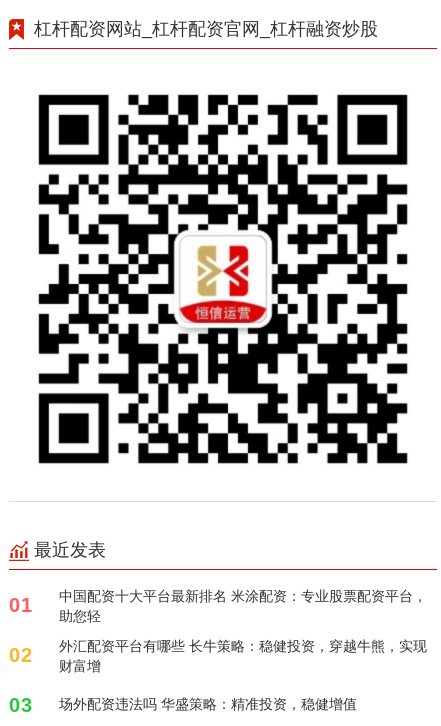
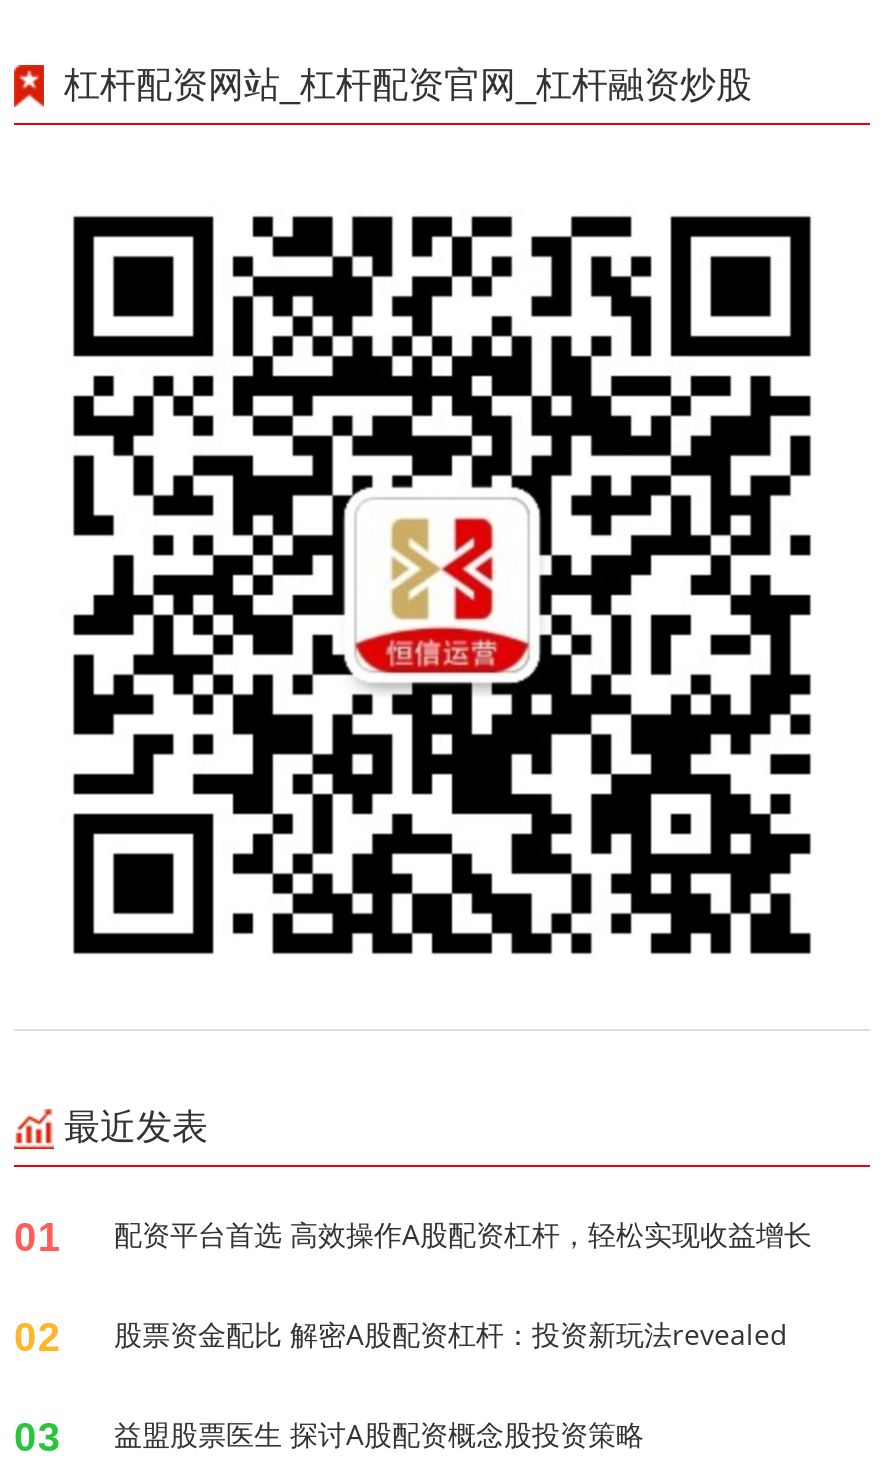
[59,586,427,625] 中国配资十大平台最新排名 米涂配资：专业股票配资平台， | 助您轻 -> [114,1215,812,1253] 配资平台首选 高效操作A股配资杠杆，轻松实现收益增长
[59,636,427,675] 外汇配资平台有哪些 长牛策略：稳健投资，穿越牛熊，实现 | 财富增 -> [114,1315,788,1353] 股票资金配比 解密A股配资杠杆：投资新玩法revealed
[59,694,357,713] 场外配资违法吗 华盛策略：精准投资，稳健增值 -> [114,1415,644,1453] 益盟股票医生 探讨A股配资概念股投资策略

